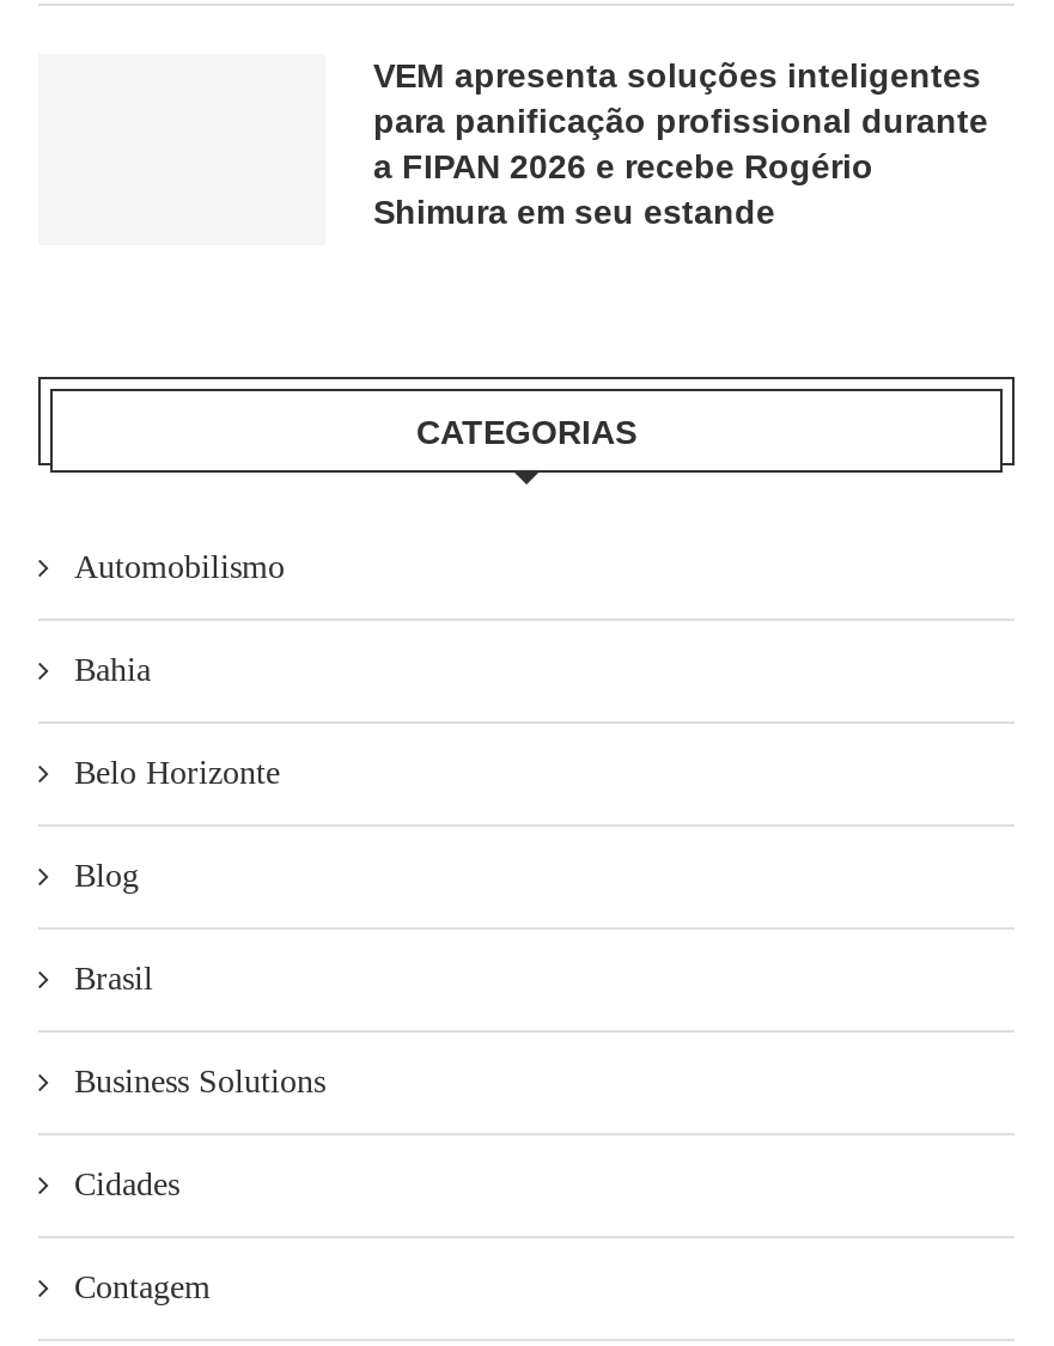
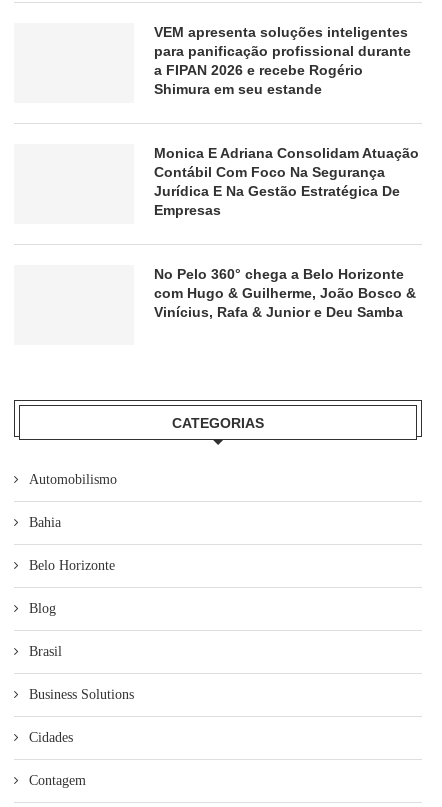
none -> [154,145,419,218] Monica E Adriana Consolidam Atuação | Contábil Com Foco Na Segurança | Jurídica E Na Gestão Estratégica De | Empresas
none -> [154,266,416,320] No Pelo 360° chega a Belo Horizonte | com Hugo & Guilherme, João Bosco & | Vinícius, Rafa & Junior e Deu Samba

